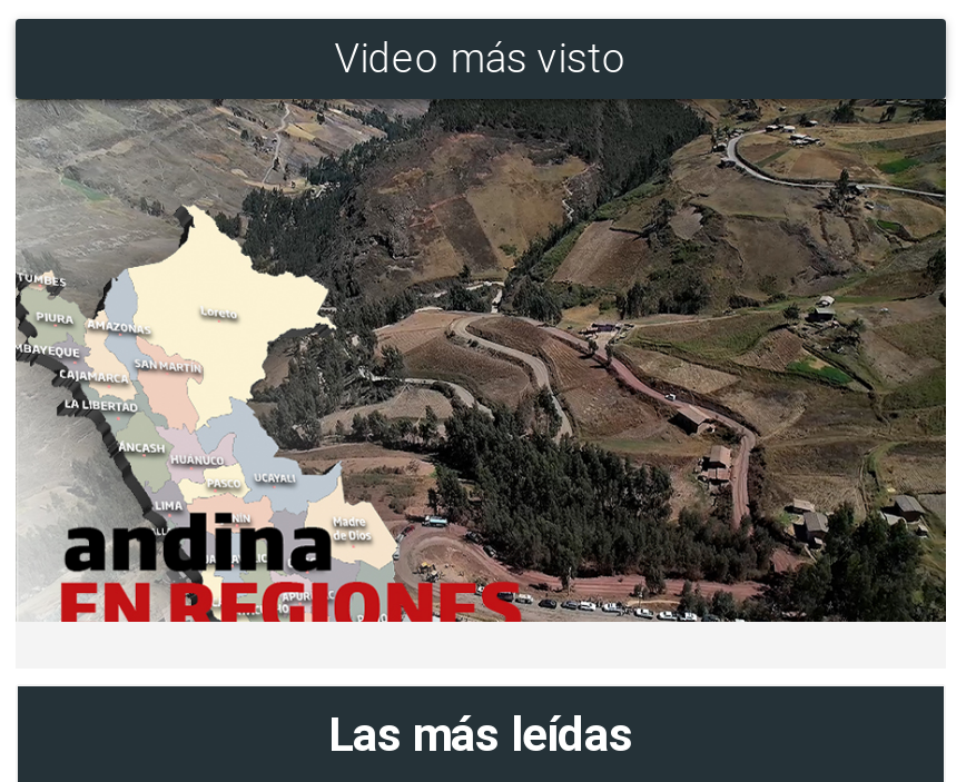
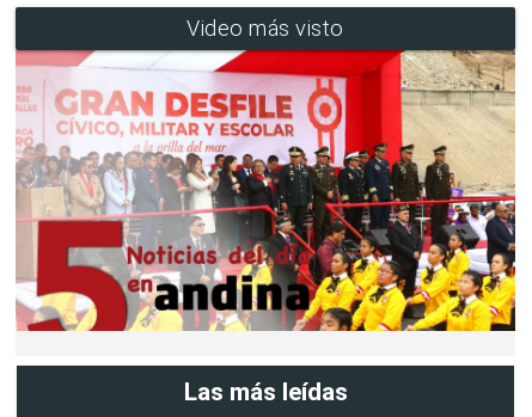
[13,99,948,624] [image] -> [16,49,516,332] [image]

